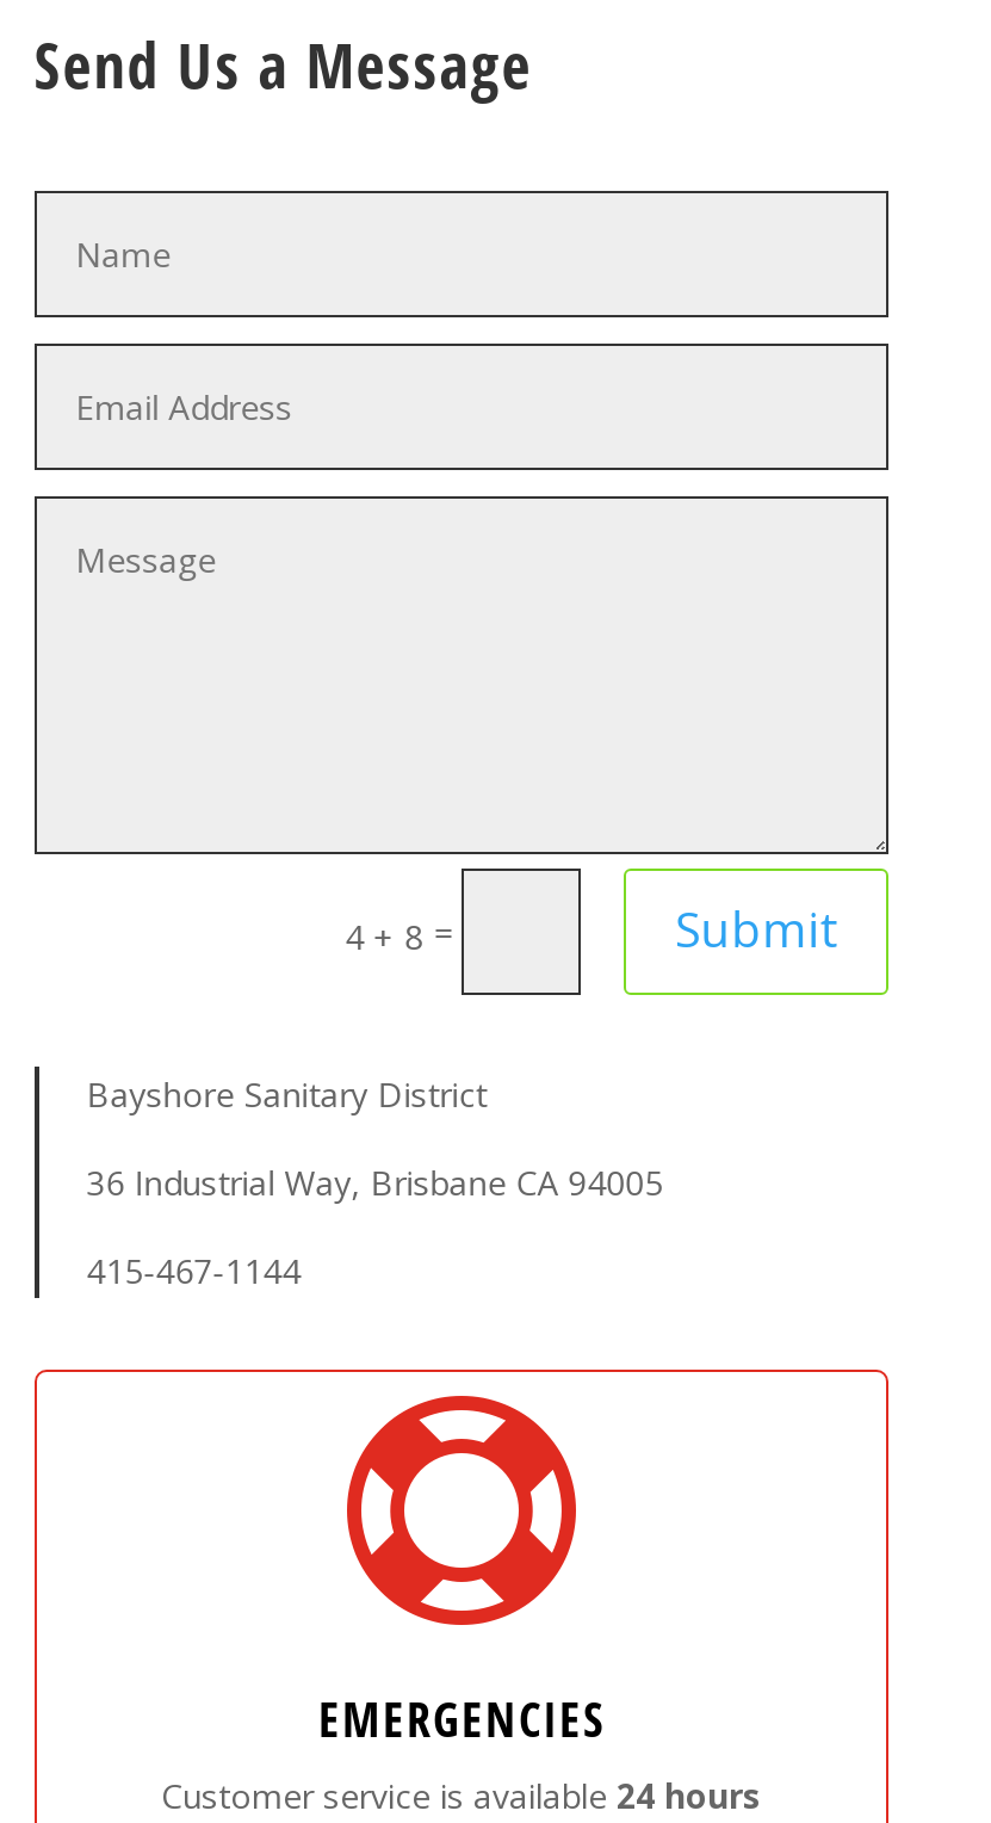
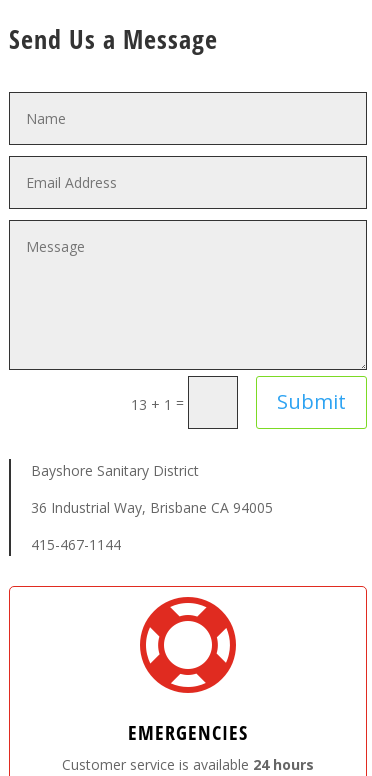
[345,908,462,958] 4 + 8 = -> [131,393,188,413] 13 + 1 =

